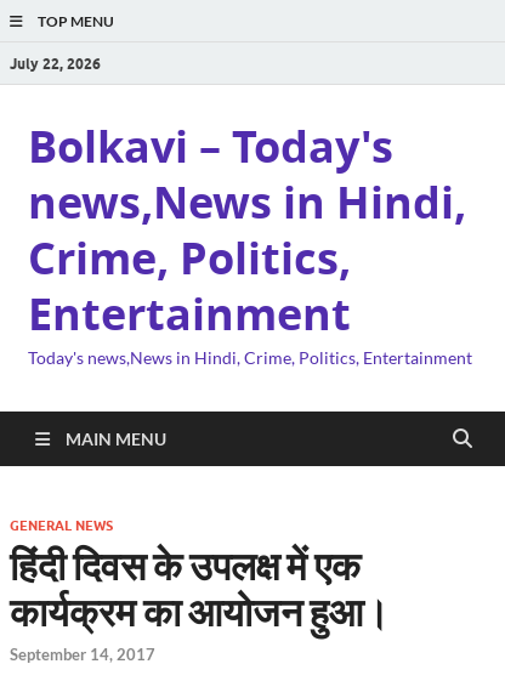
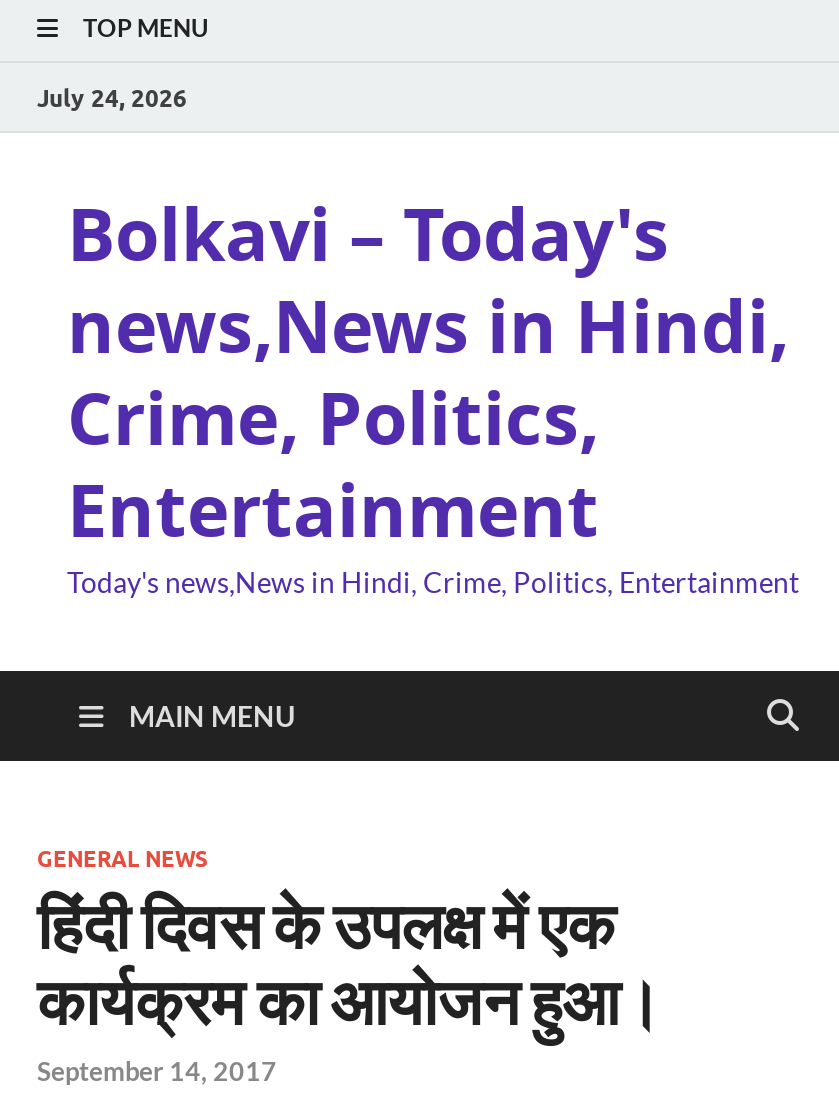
[10,54,101,72] July 22, 2026 -> [37,82,187,112] July 24, 2026

